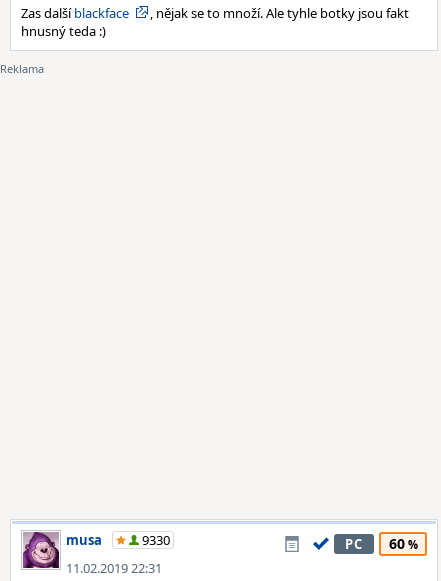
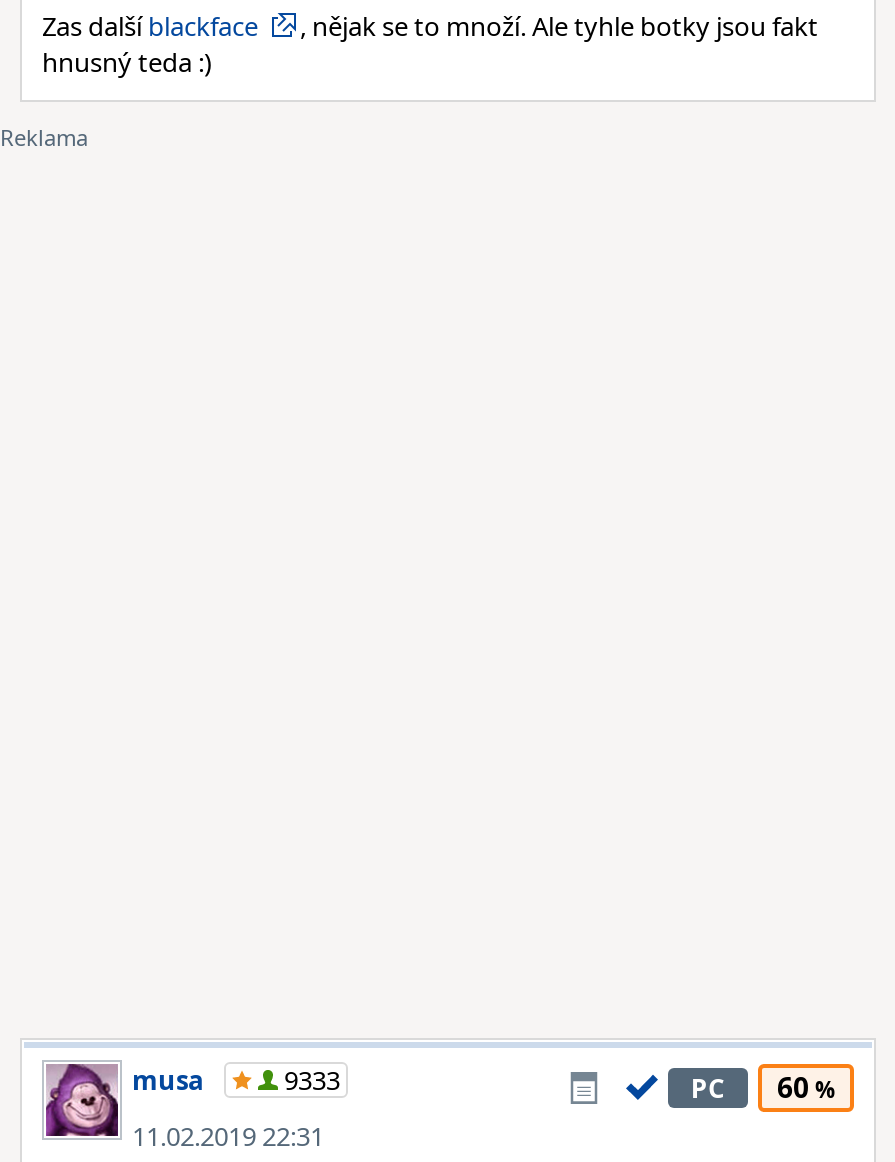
[142,531,170,549] 9330 -> [284,1062,340,1098] 9333

